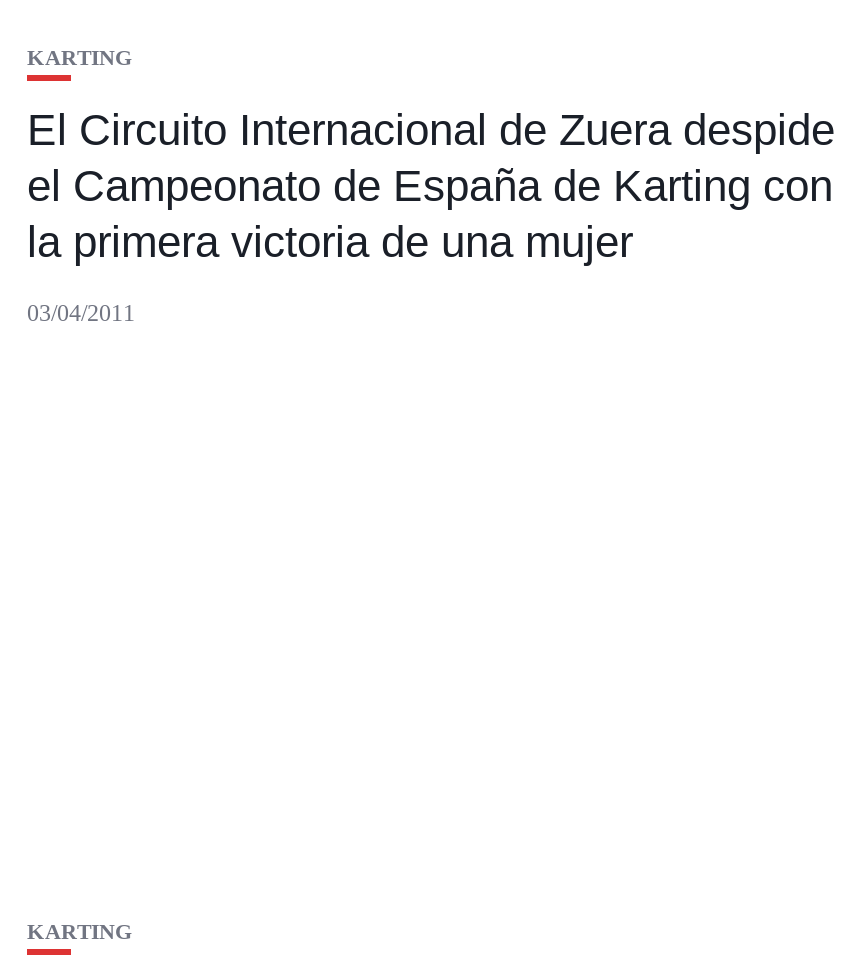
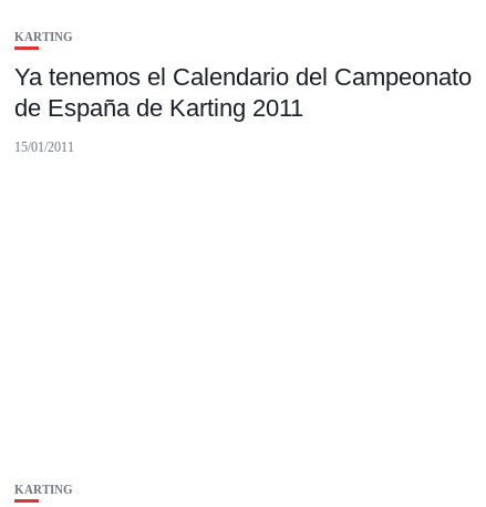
[27,105,835,267] El Circuito Internacional de Zuera despide | el Campeonato de España de Karting con | la primera victoria de una mujer -> [14,63,472,122] Ya tenemos el Calendario del Campeonato | de España de Karting 2011
[27,299,135,327] 03/04/2011 -> [14,139,74,155] 15/01/2011

